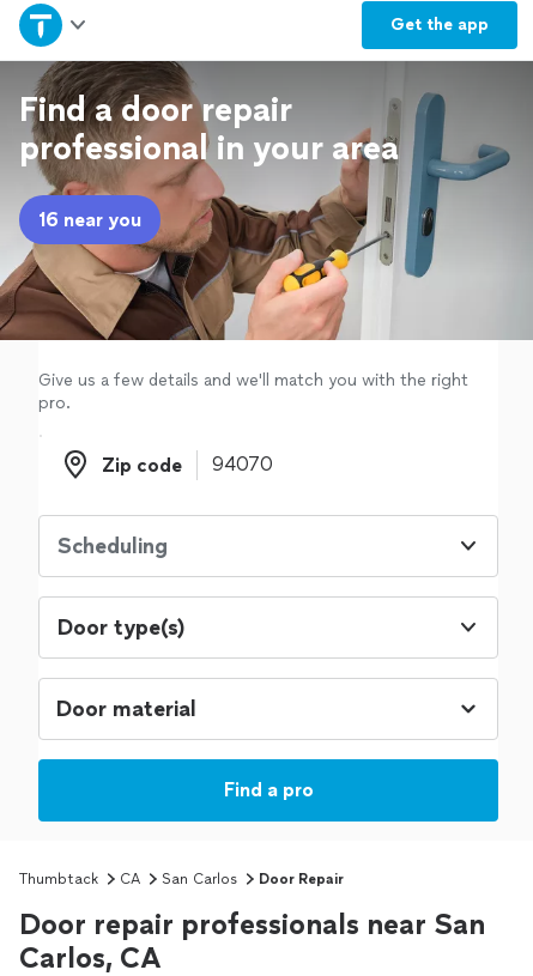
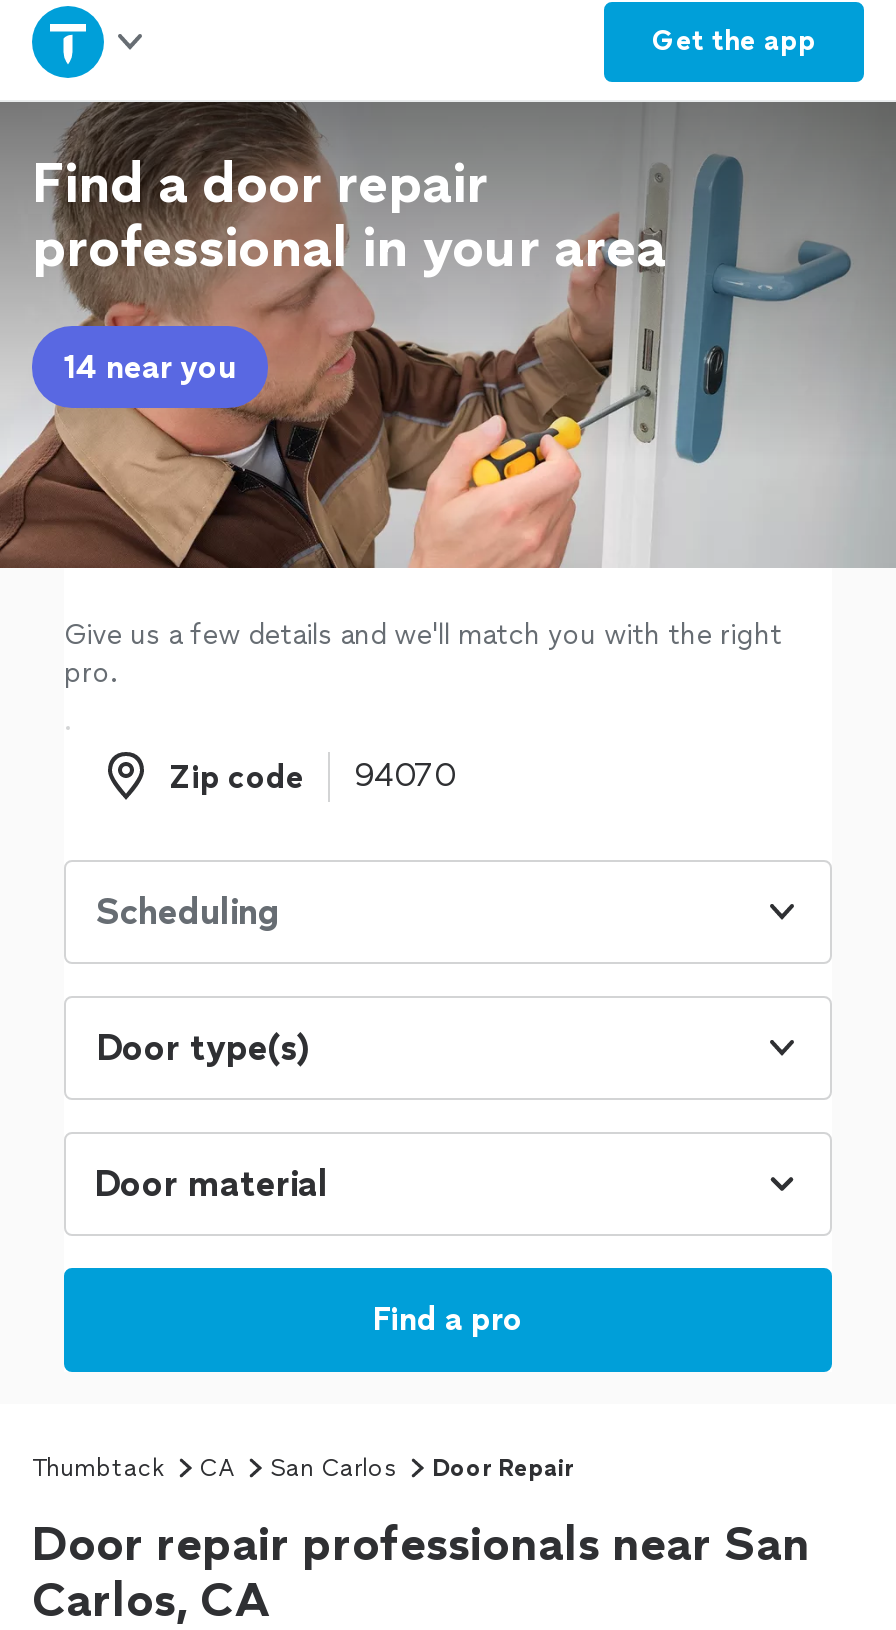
[38,208,141,231] 16 near you -> [64,348,236,386] 14 near you

